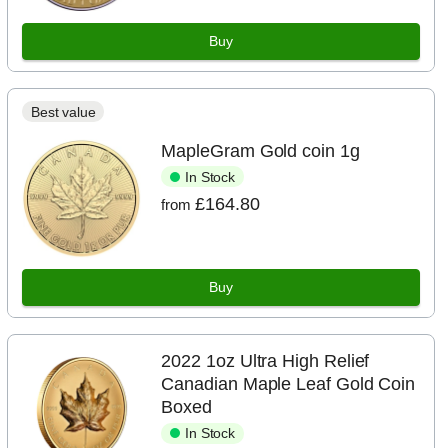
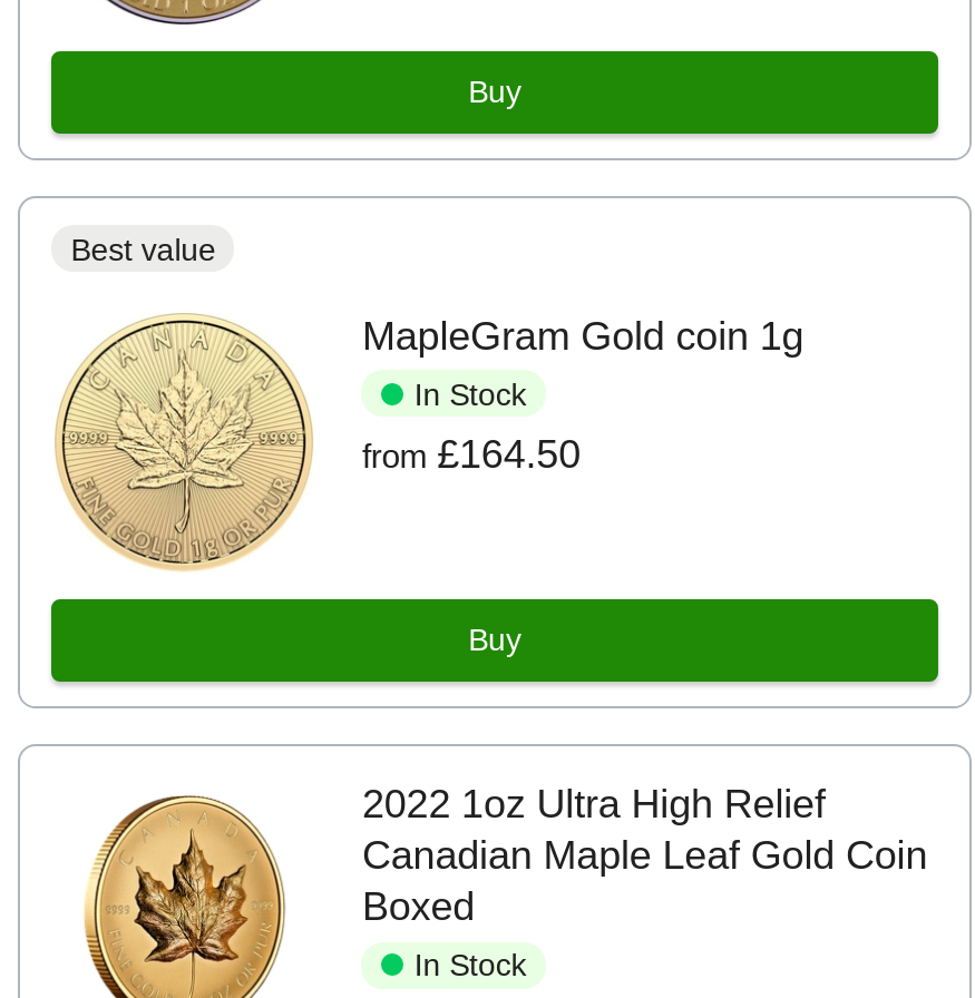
[161,194,259,214] from £164.80 -> [362,432,581,476] from £164.50

